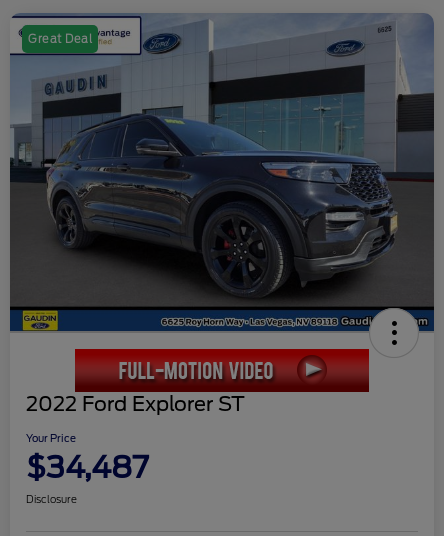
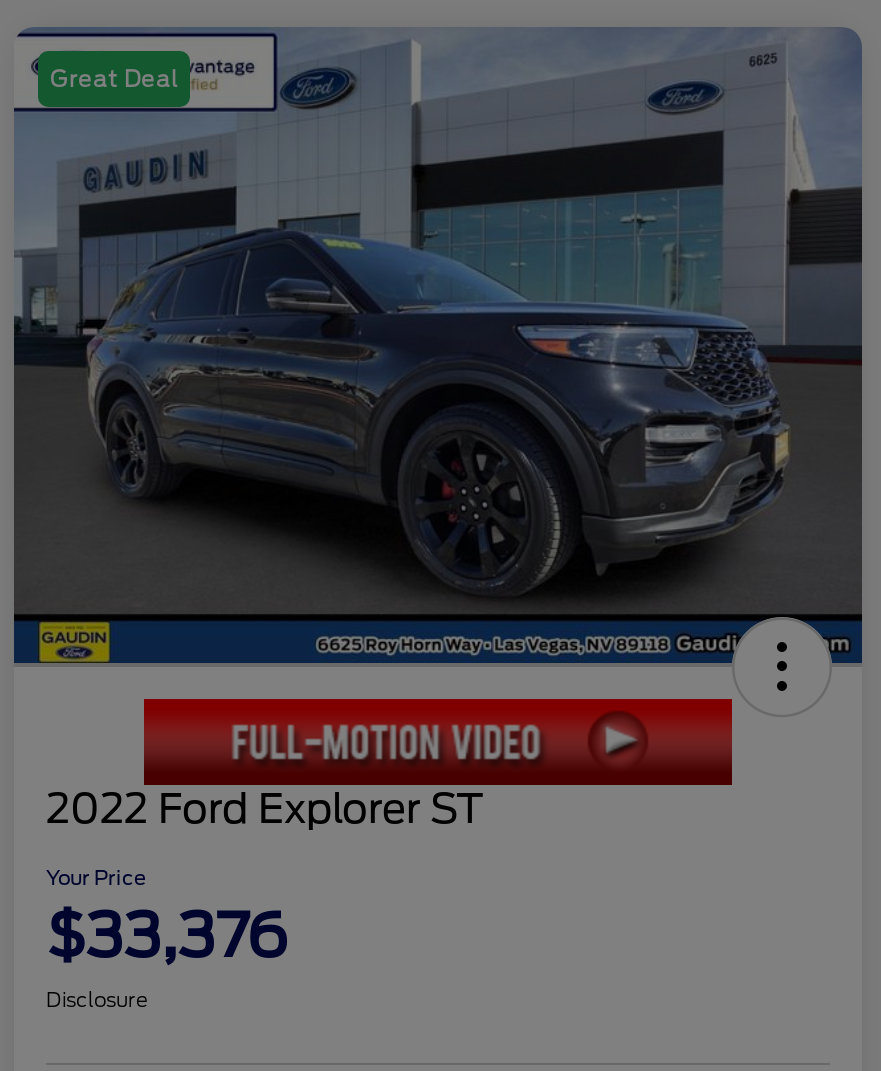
[26,449,148,485] $34,487 -> [46,899,288,971] $33,376

